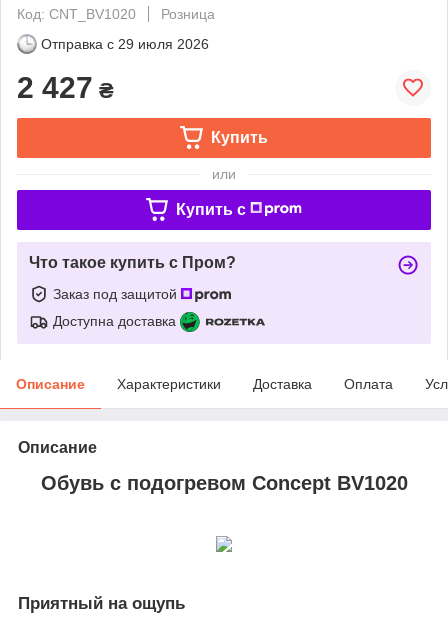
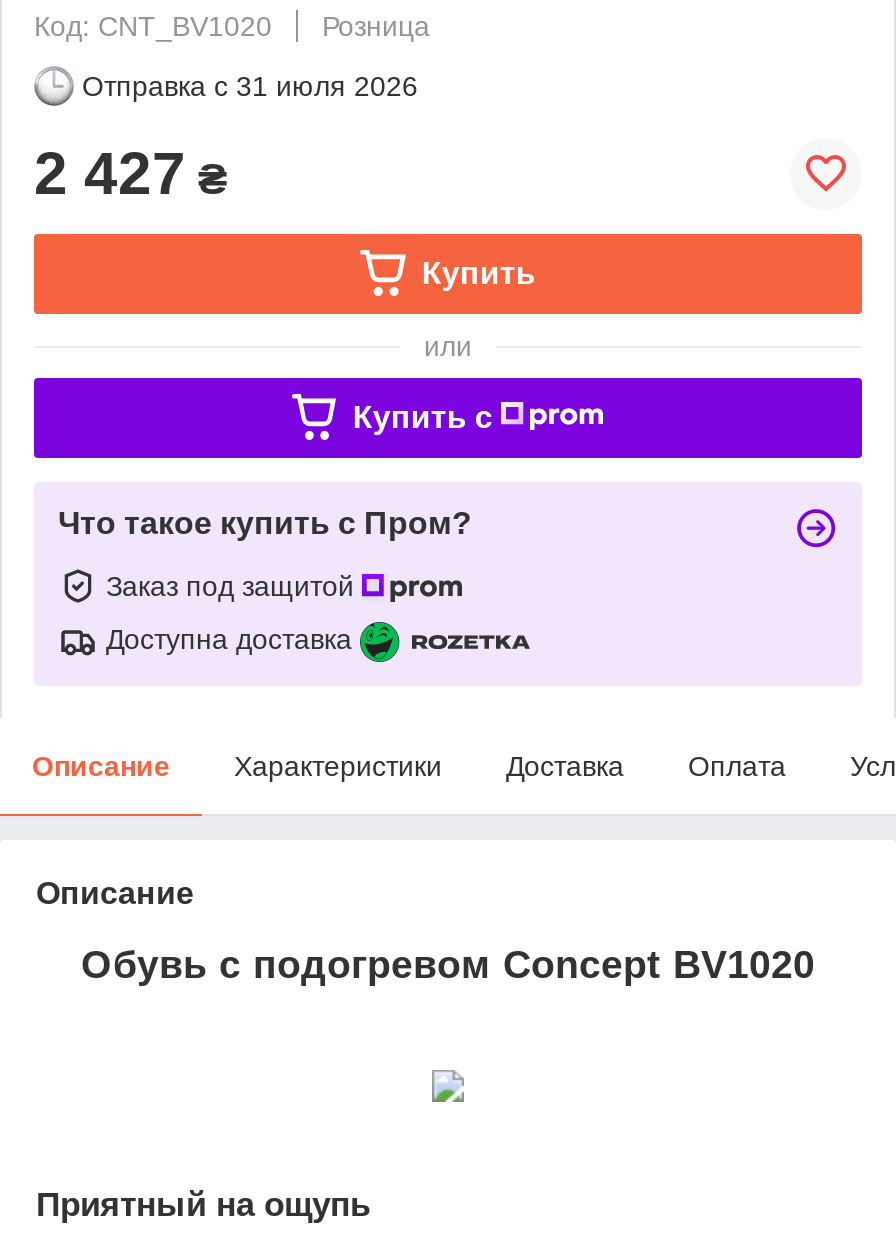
[41,36,209,52] Отправка с 29 июля 2026 -> [82,70,418,102] Отправка с 31 июля 2026

